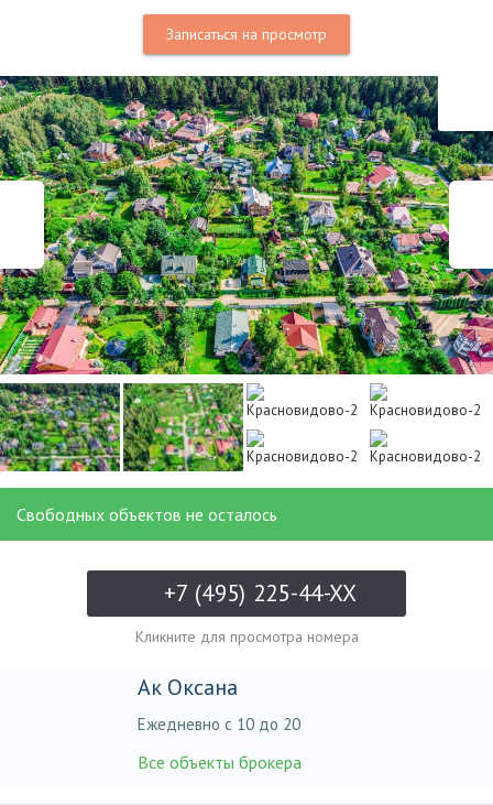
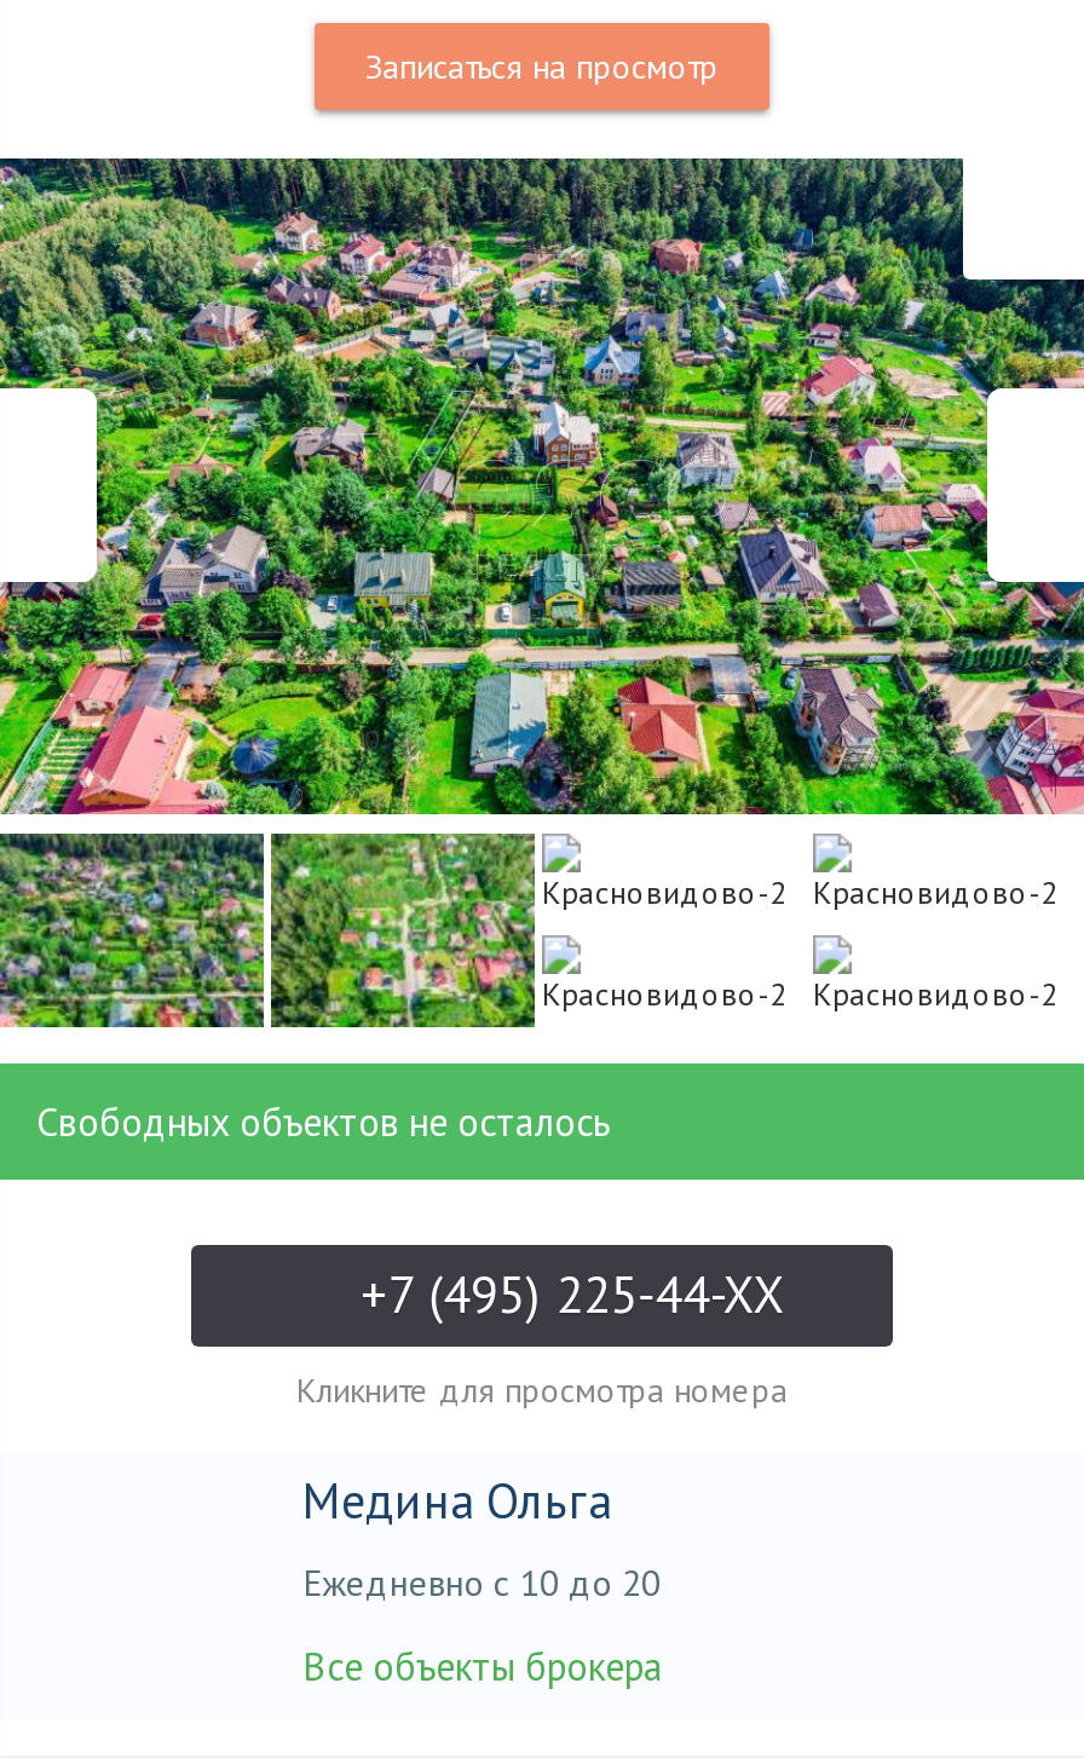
[138,673,238,701] Ак Оксана -> [302,1470,612,1533] Медина Ольга

